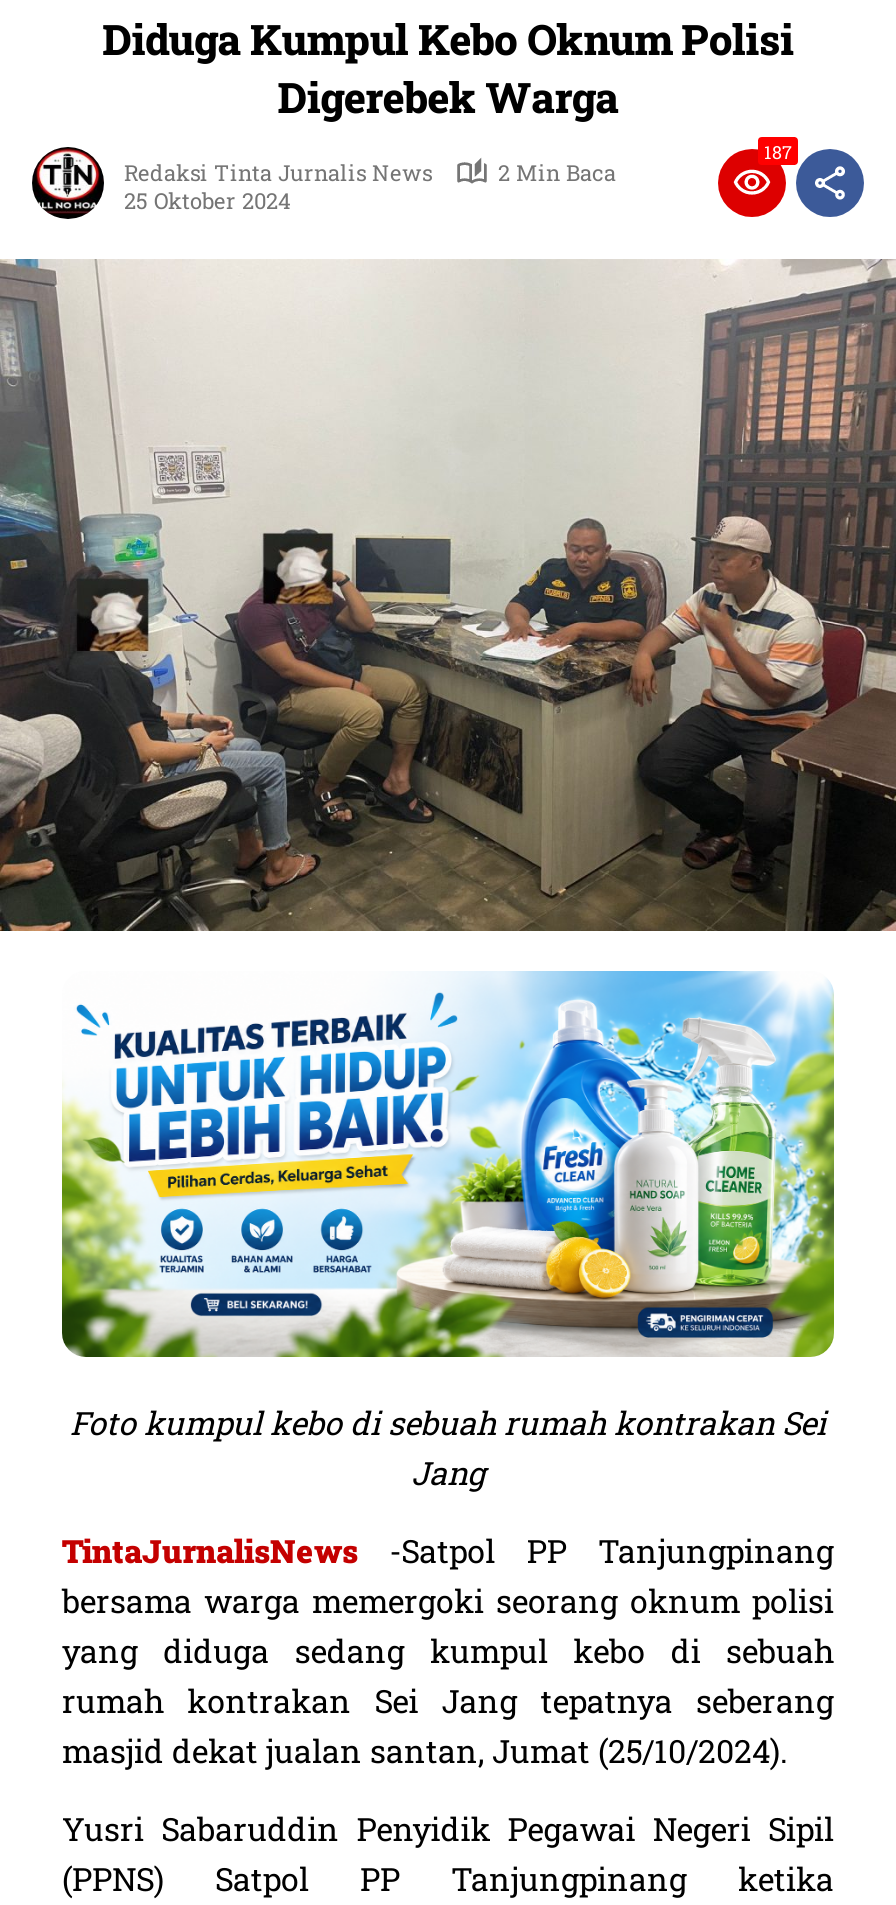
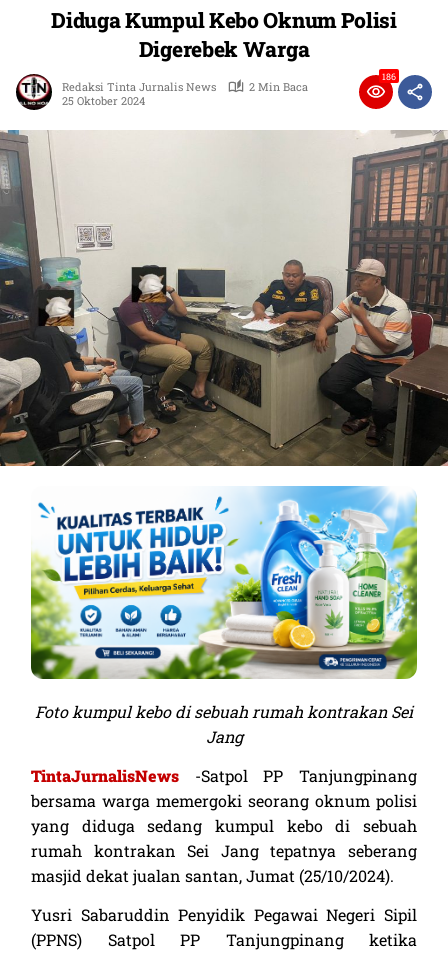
[764,141,792,163] 187 -> [382,71,396,82] 186

